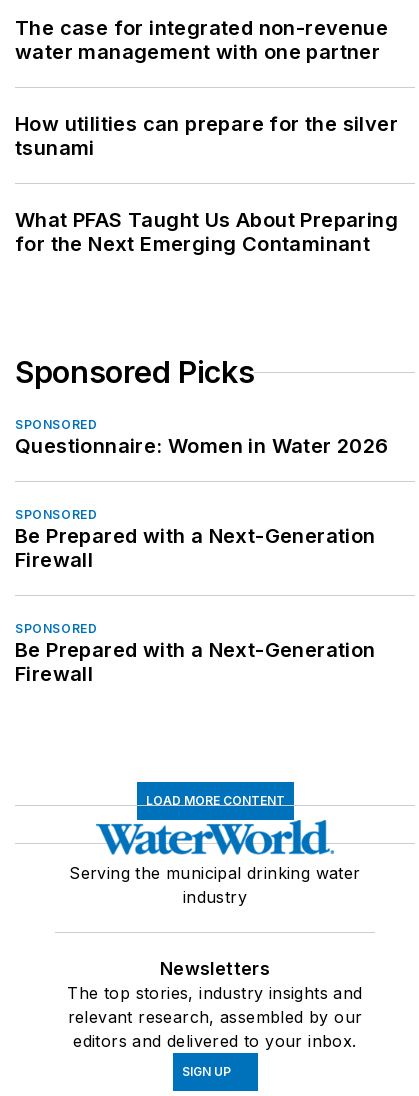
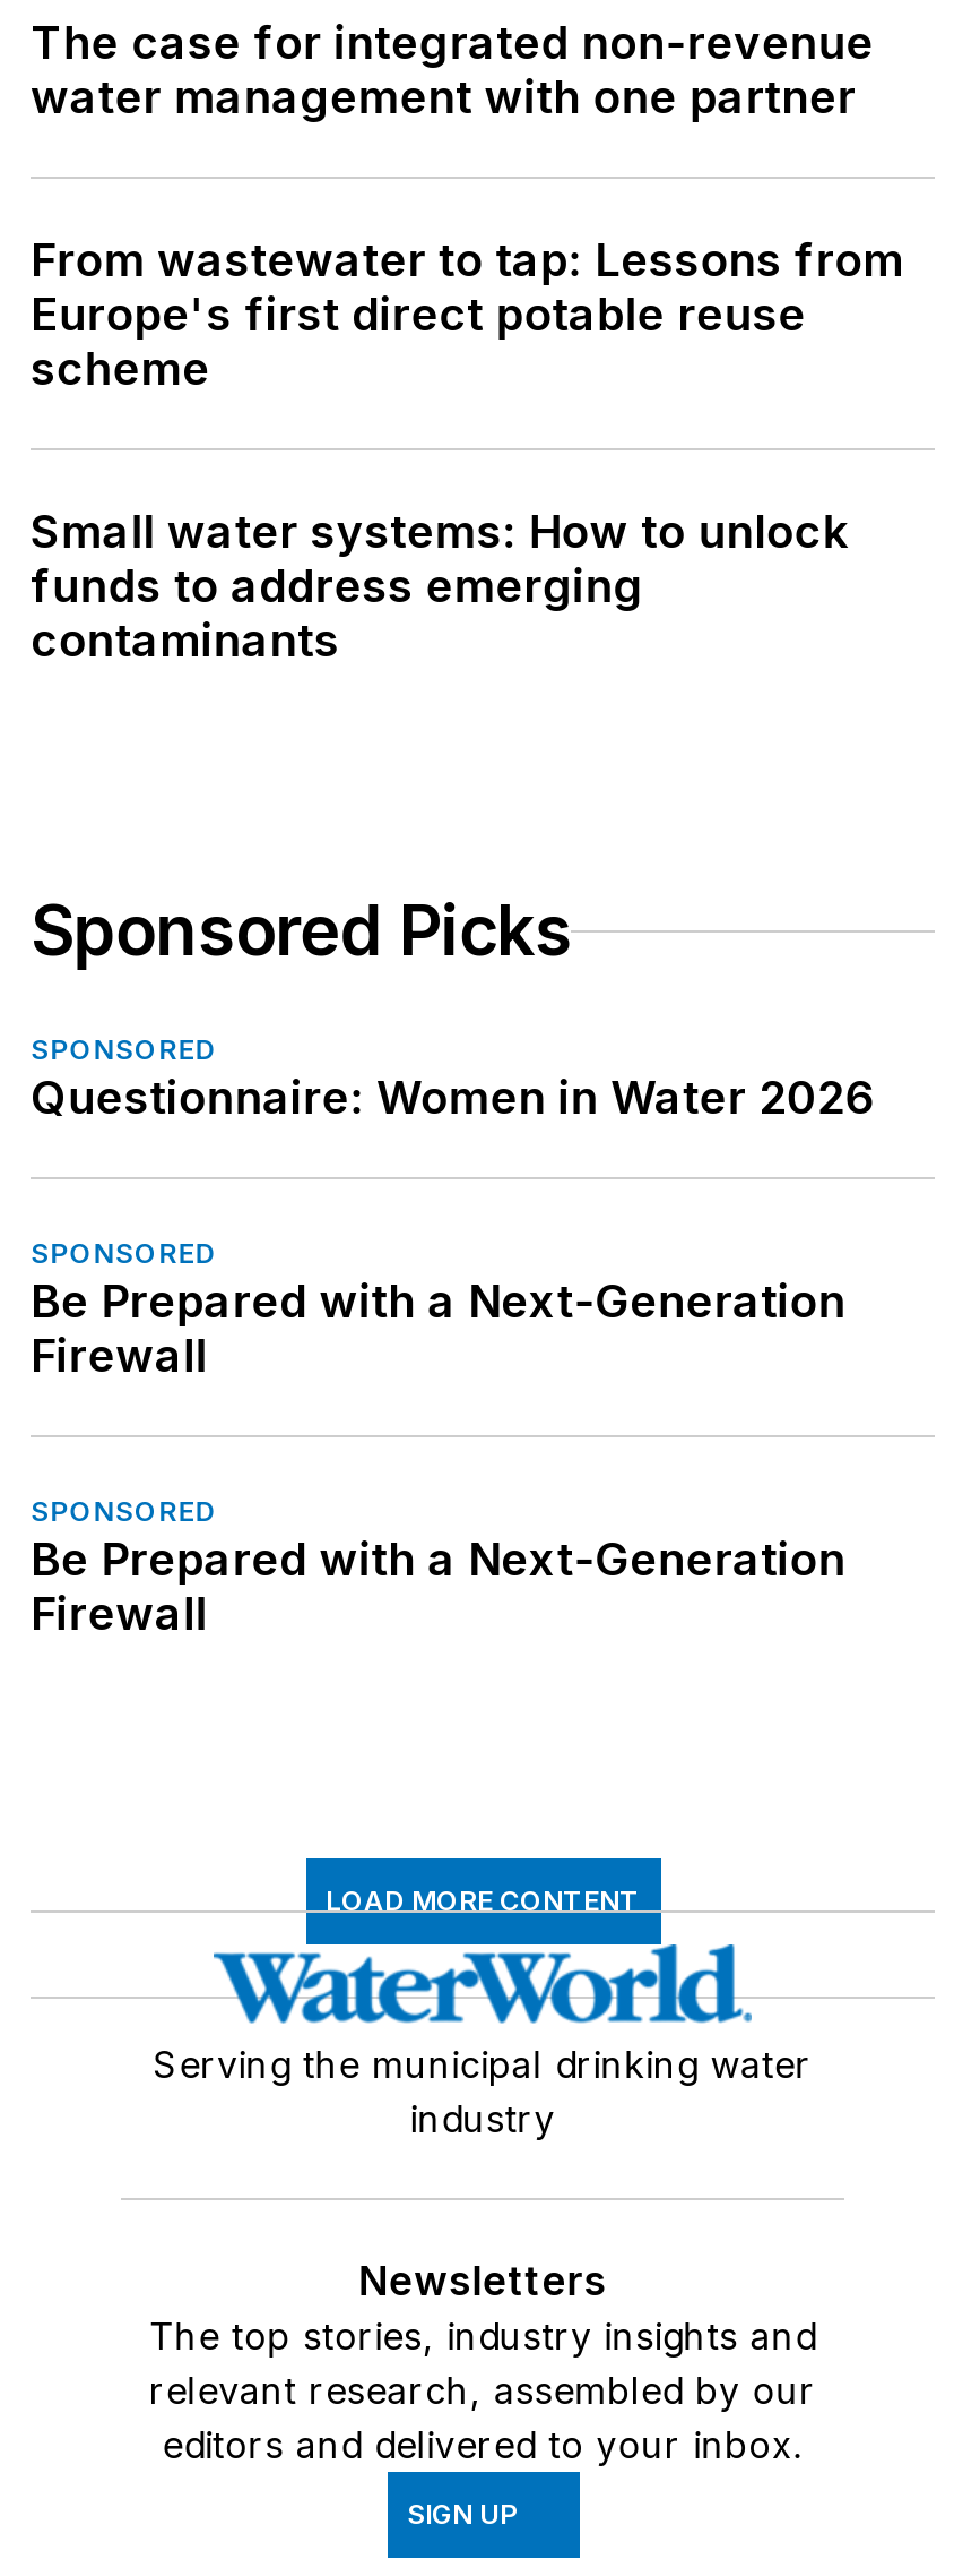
[15,112,398,160] How utilities can prepare for the silver | tsunami -> [31,233,904,396] From wastewater to tap: Lessons from | Europe's first direct potable reuse | scheme
[15,208,398,256] What PFAS Taught Us About Preparing | for the Next Emerging Contaminant -> [31,505,848,668] Small water systems: How to unlock | funds to address emerging | contaminants

